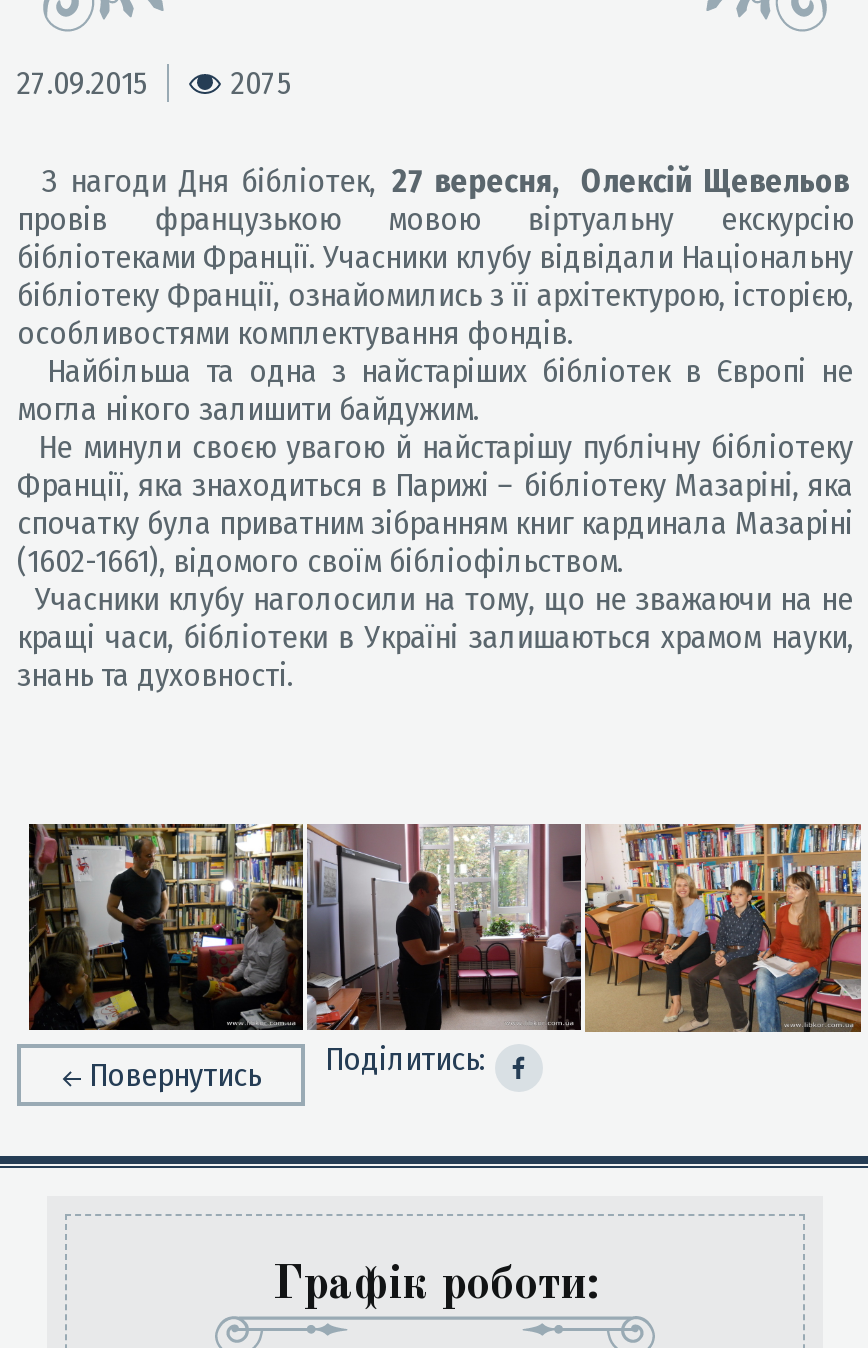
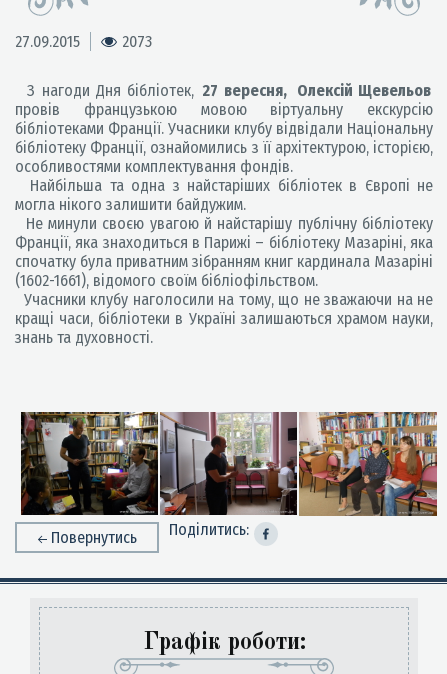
[231,64,291,102] 2075 -> [122,32,152,51] 2073

